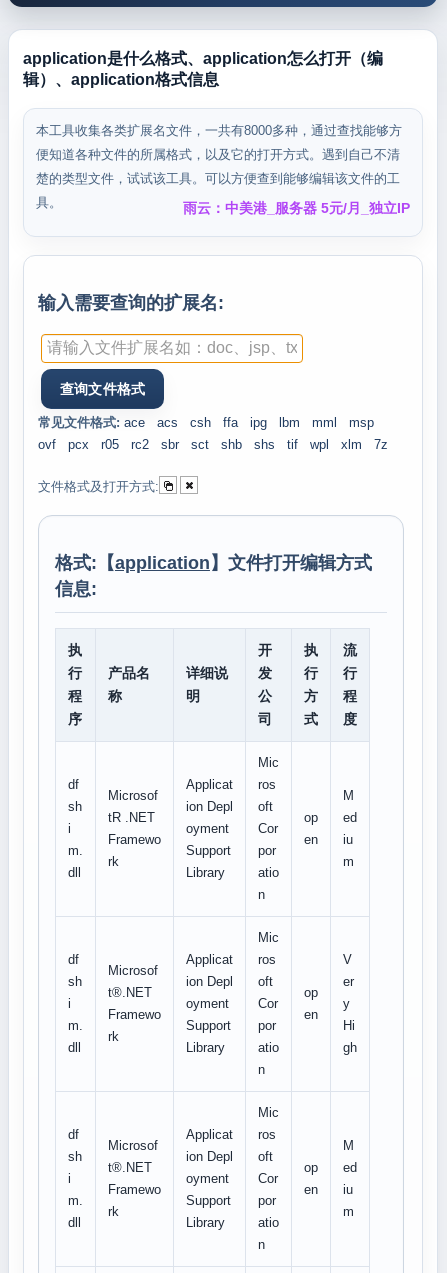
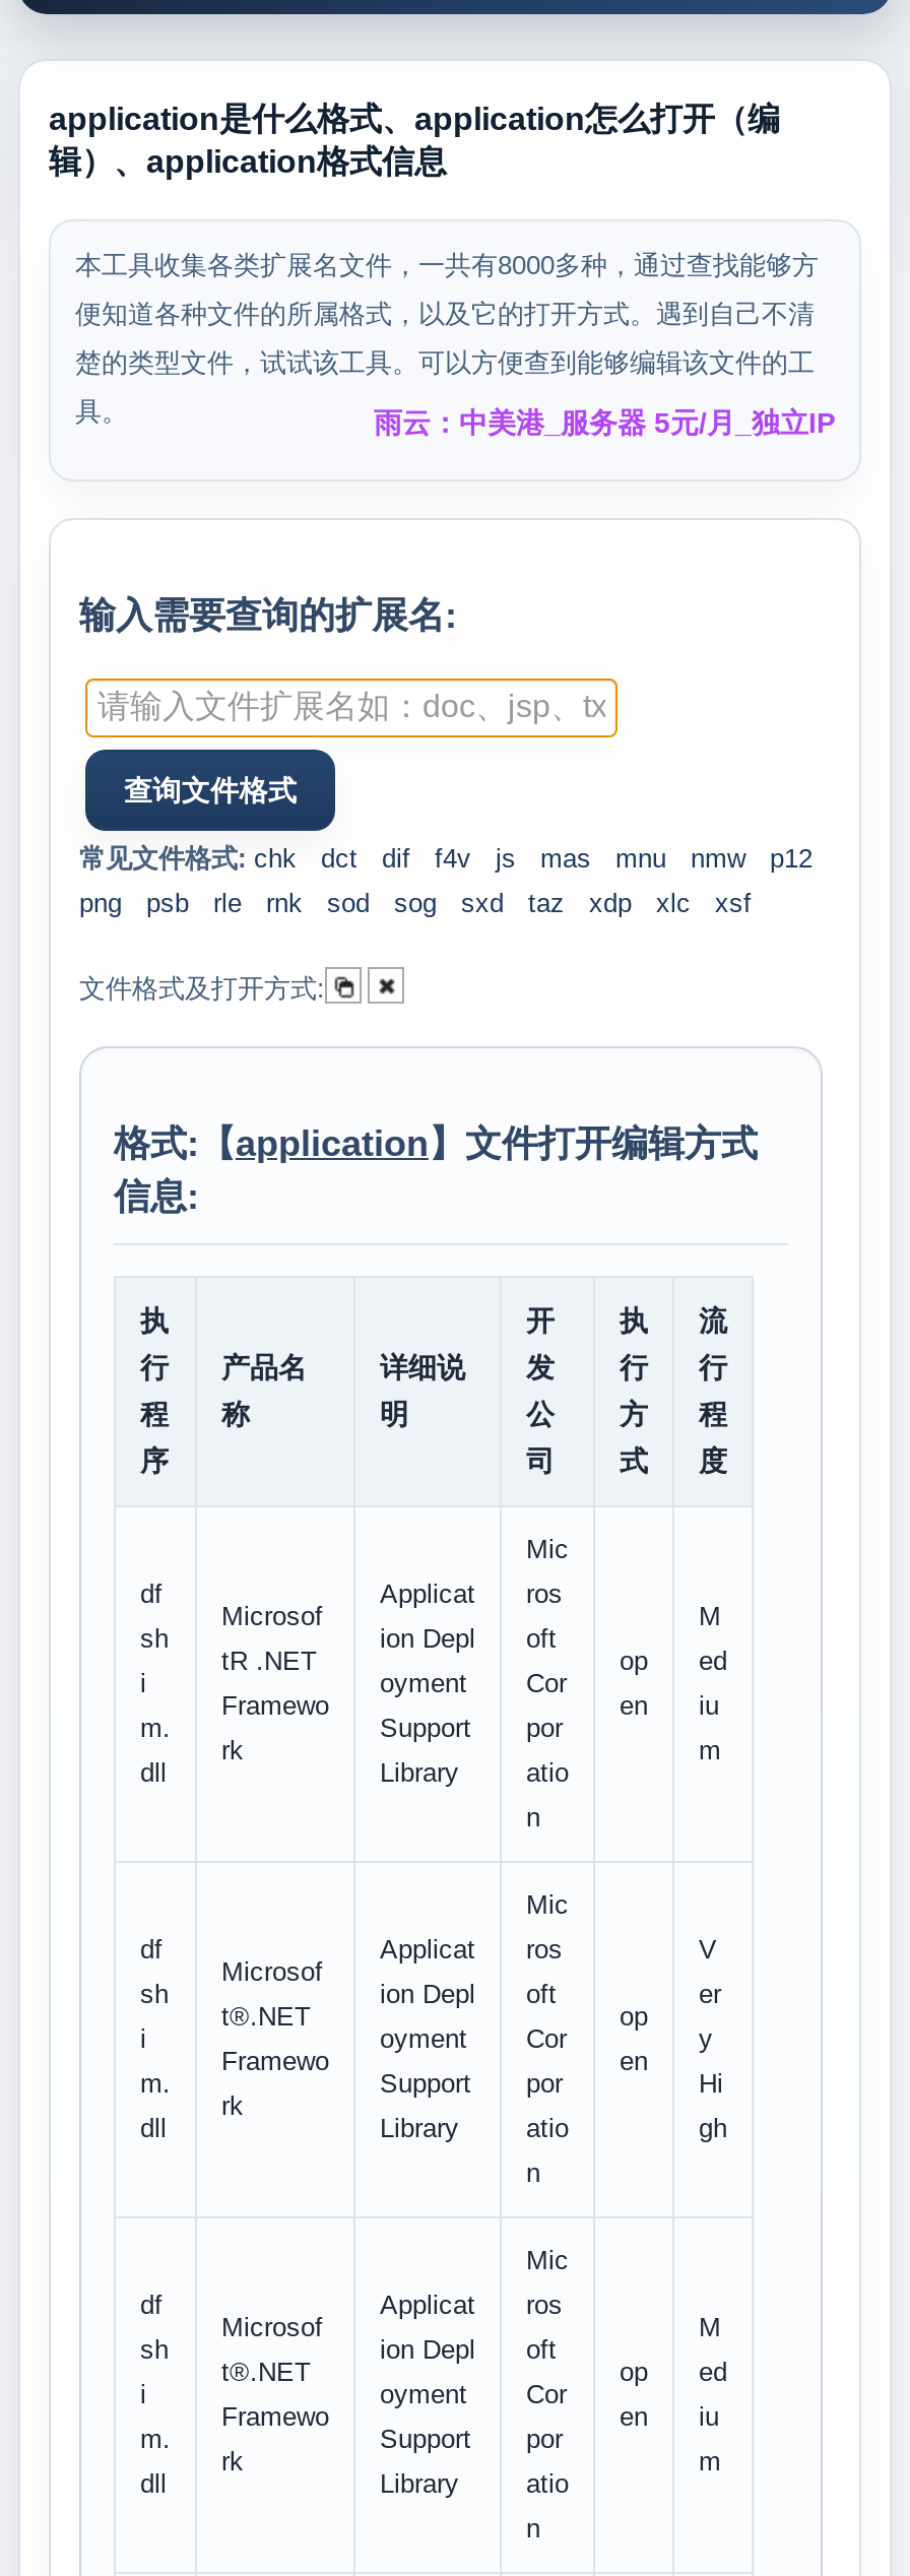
[38,415,374,430] 常见文件格式: ace | acs | csh | ffa | ipg | lbm | mml | msp -> [79,843,812,874] 常见文件格式: chk | dct | dif | f4v | js | mas | mnu | nmw | p12
[38,437,388,452] ovf | pcx | r05 | rc2 | sbr | sct | shb | shs | tif | wpl | xlm | 7z -> [79,888,752,918] png | psb | rle | rnk | sod | sog | sxd | taz | xdp | xlc | xsf

